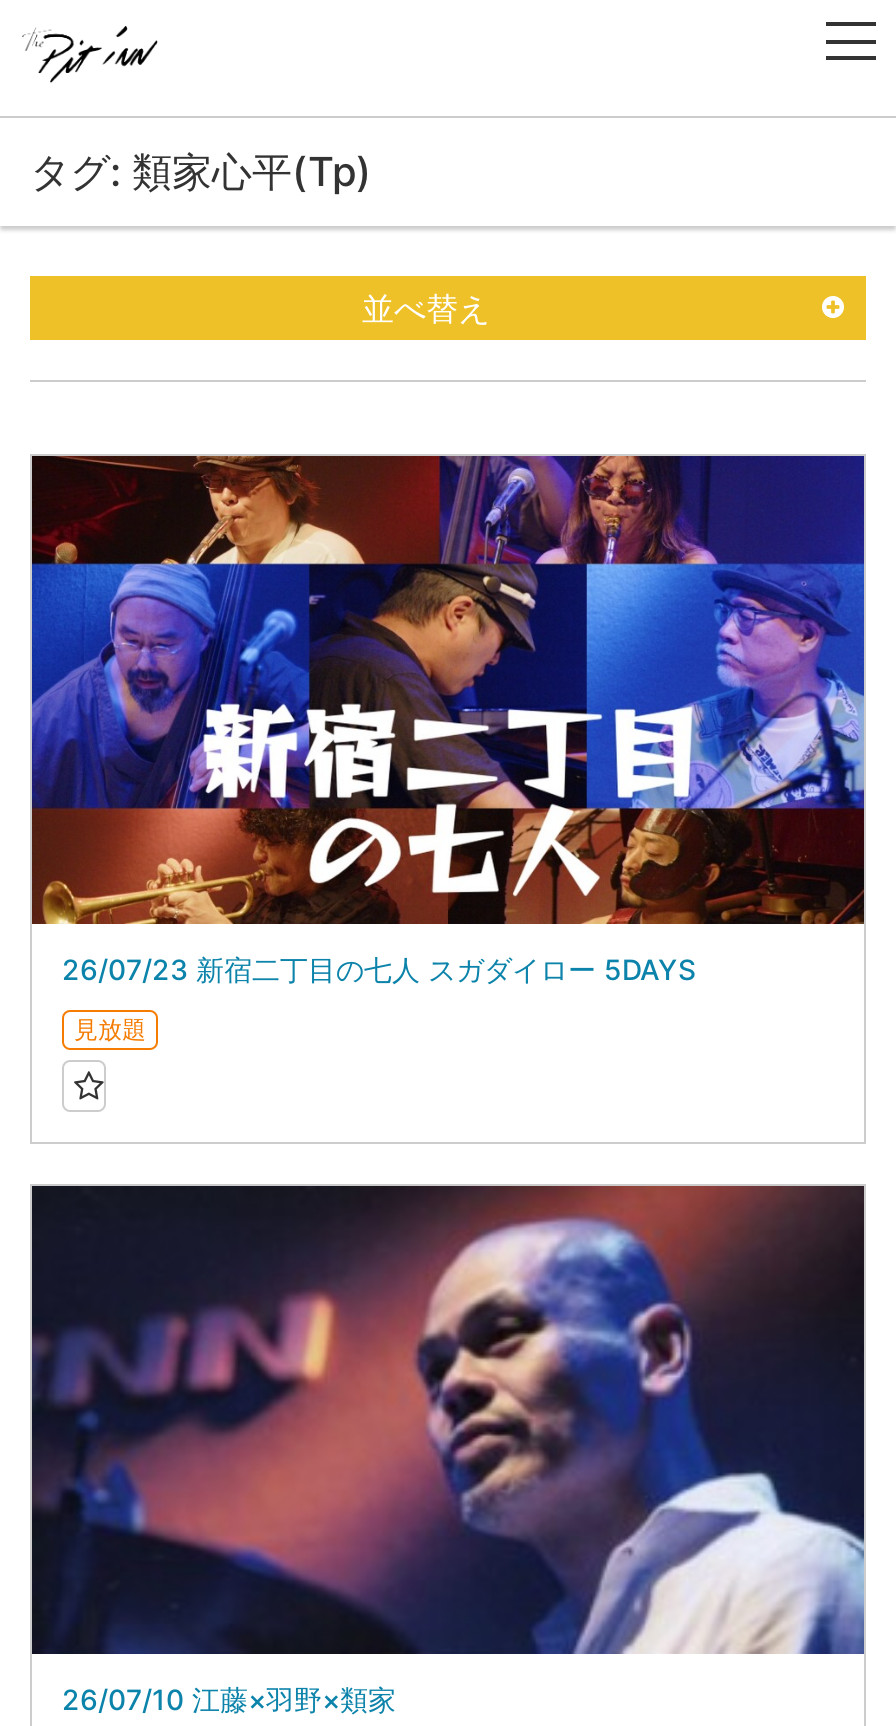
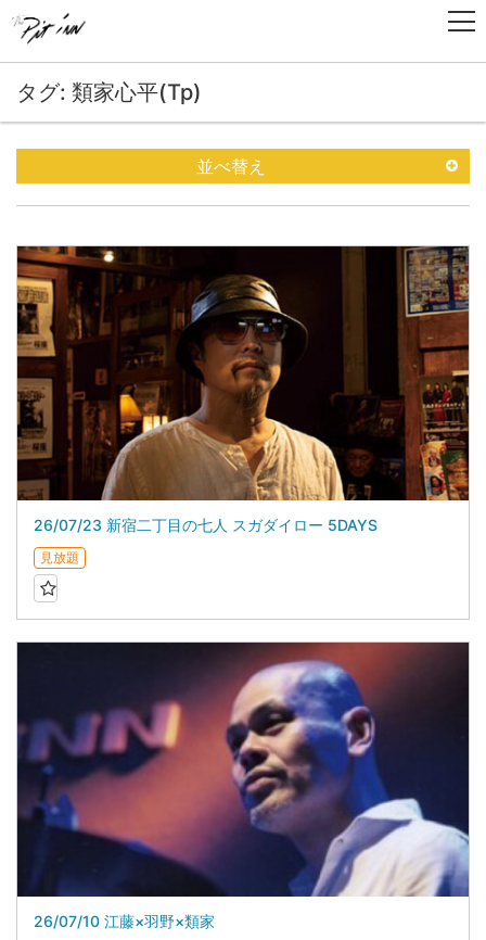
[30,454,866,926] [image] -> [16,245,470,501] [image]

